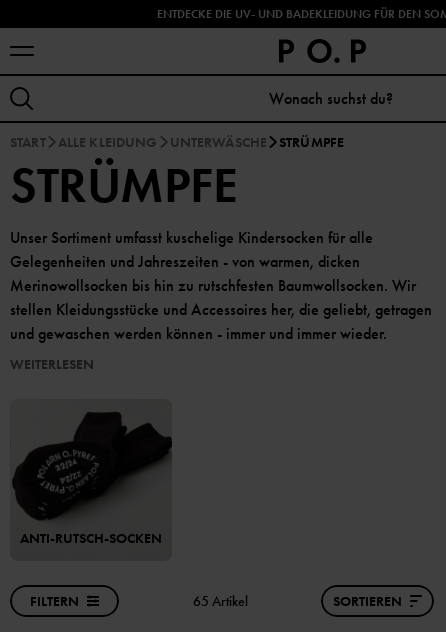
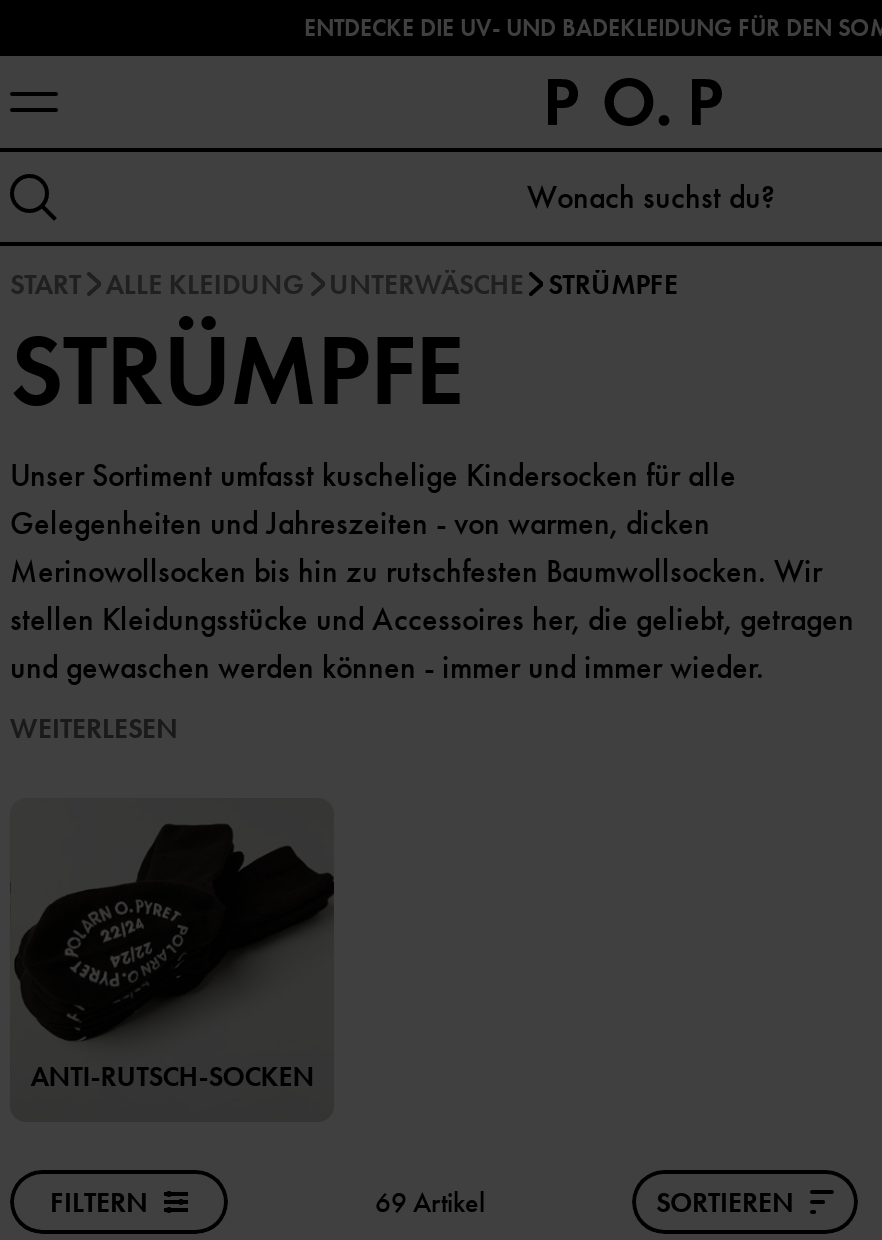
[192,592,247,610] 65 Artikel -> [375,1185,485,1221] 69 Artikel

